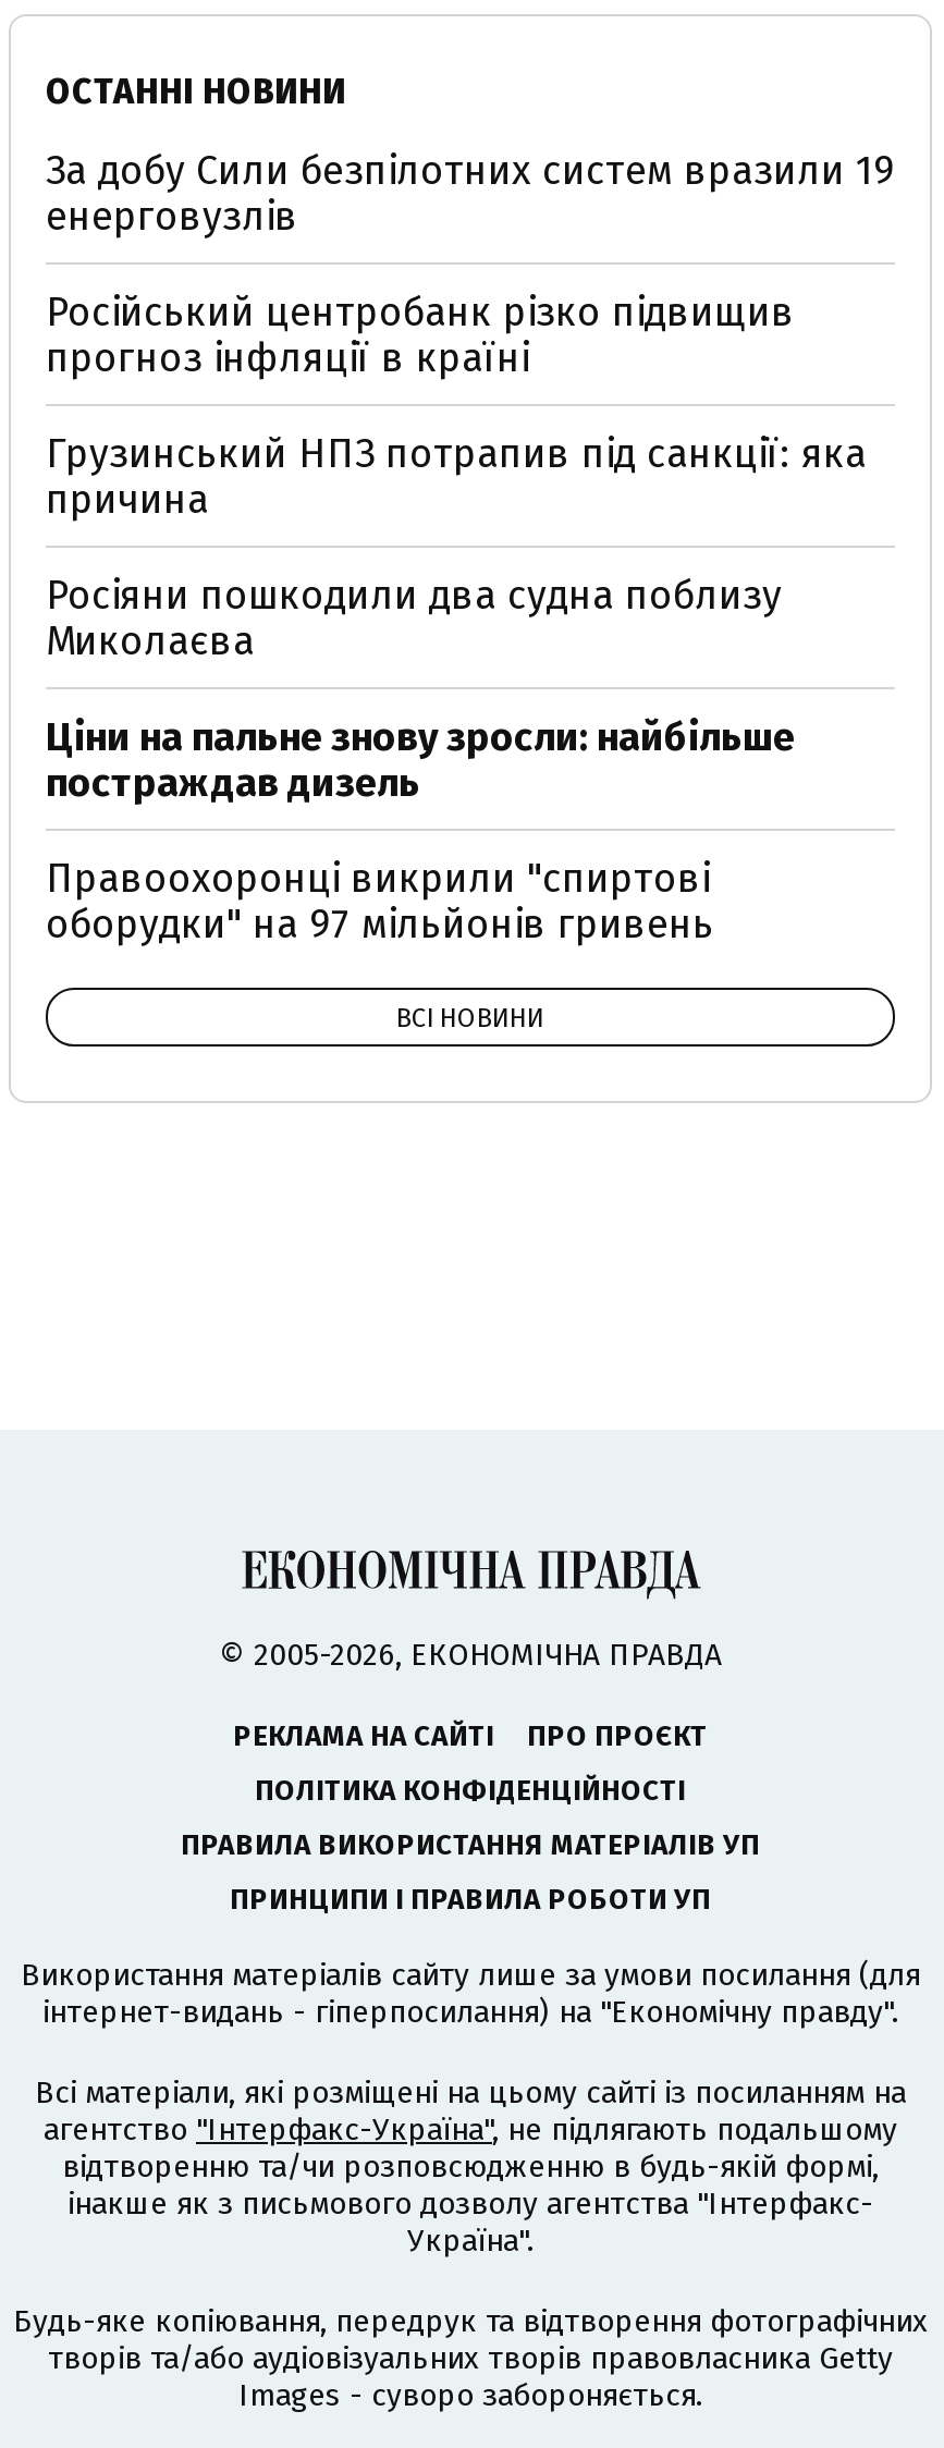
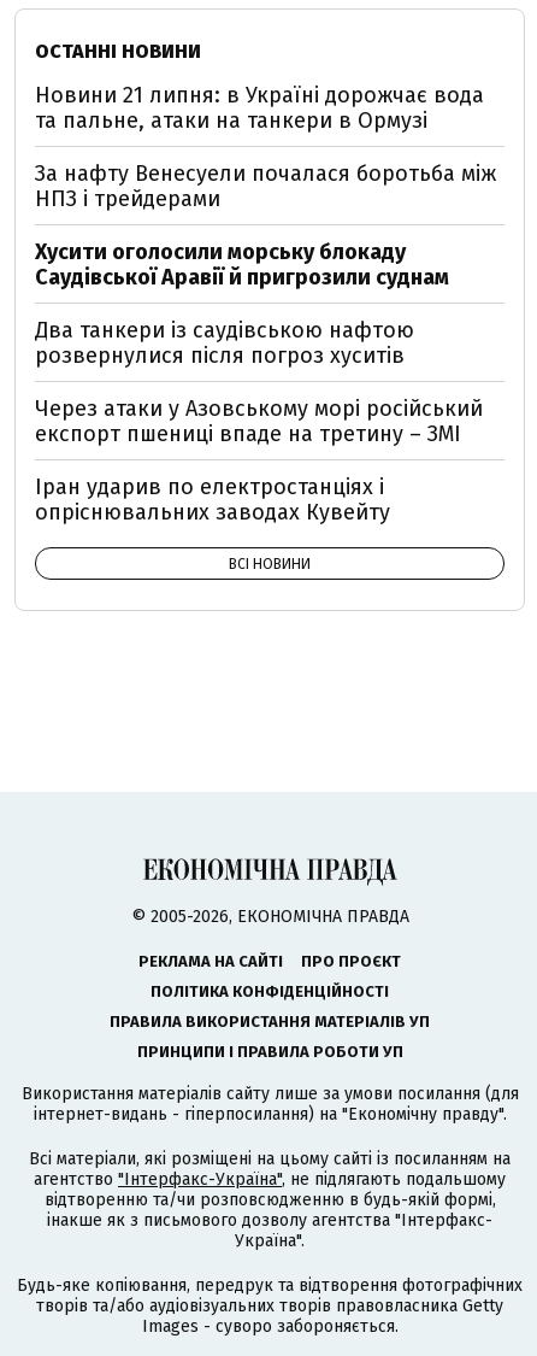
[46,147,895,241] За добу Сили безпілотних систем вразили 19 | енерговузлів -> [35,82,484,134] Новини 21 липня: в Україні дорожчає вода | та пальне, атаки на танкери в Ормузі
[46,289,795,383] Російський центробанк різко підвищив | прогноз інфляції в країні -> [35,161,496,212] За нафту Венесуели почалася боротьба між | НПЗ і трейдерами
[46,431,867,524] Грузинський НПЗ потрапив під санкції: яка | причина -> [35,239,449,291] Хусити оголосили морську блокаду | Саудівської Аравії й пригрозили суднам
[46,572,782,666] Росіяни пошкодили два судна поблизу | Миколаєва -> [35,317,414,369] Два танкери із саудівською нафтою | розвернулися після погроз хуситів
[46,714,795,807] Ціни на пальне знову зросли: найбільше | постраждав дизель -> [35,396,483,447] Через атаки у Азовському морі російський | експорт пшениці впаде на третину – ЗМІ
[46,855,714,949] Правоохоронці викрили "спиртові | оборудки" на 97 мільйонів гривень -> [35,474,390,526] Іран ударив по електростанціях і | опріснювальних заводах Кувейту

